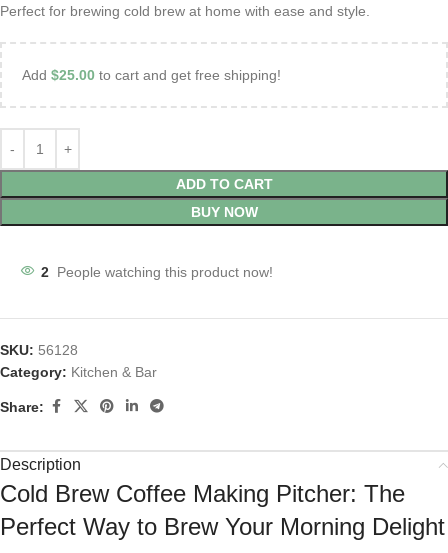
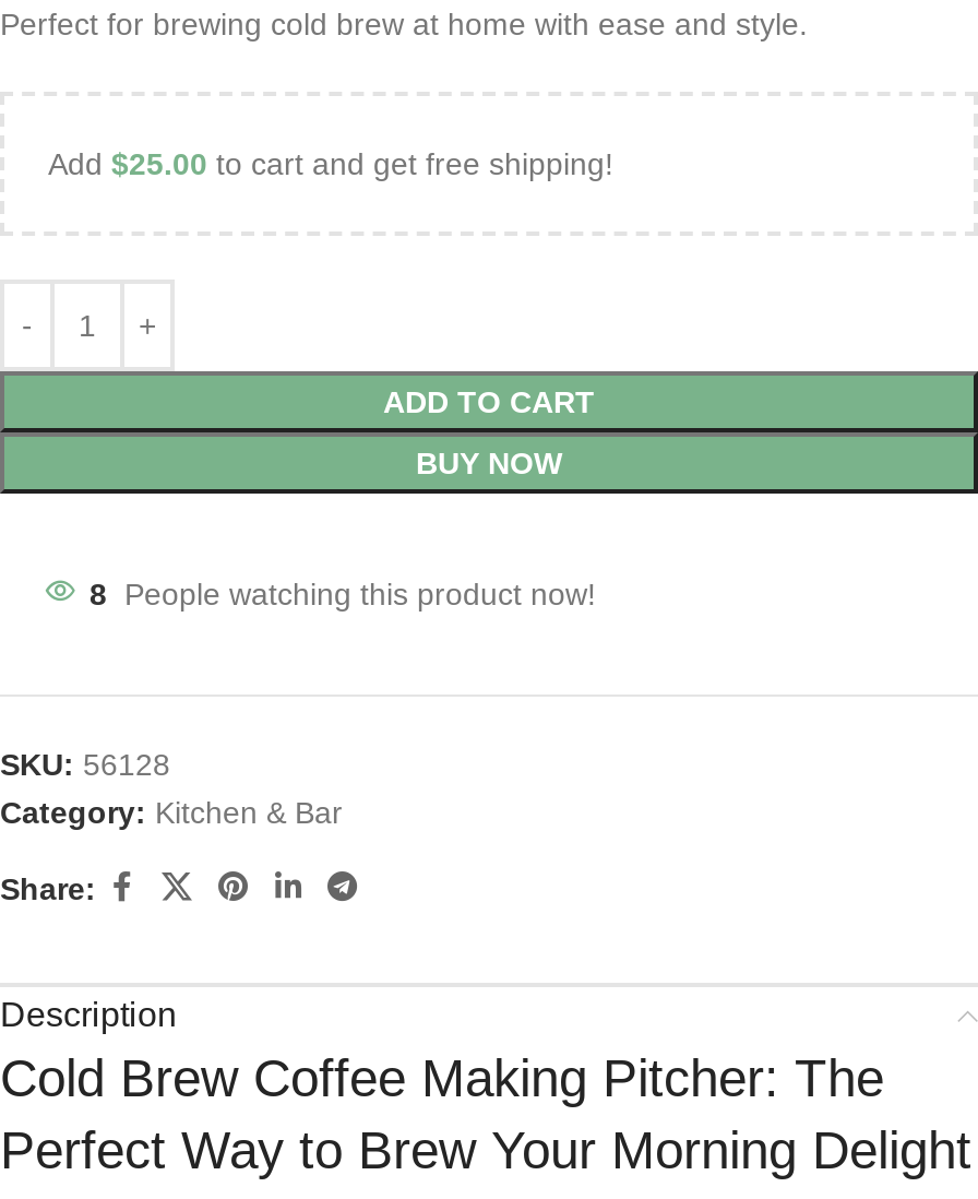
[41,264,273,280] 2 People watching this product now! -> [90,577,596,612] 8 People watching this product now!

